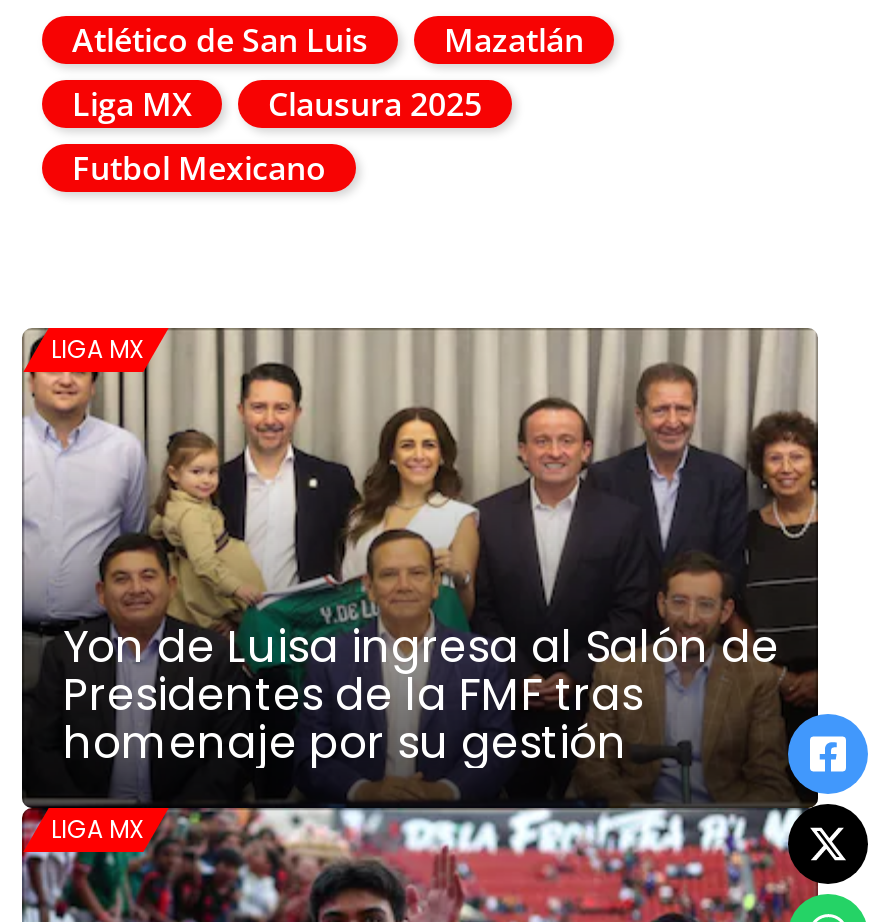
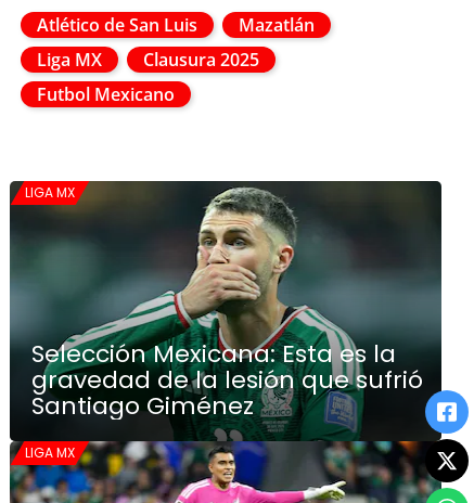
[20,326,818,774] [image] | Yon de Luisa ingresa al Salón de | Presidentes de la FMF tras | homenaje por su gestión -> [9,181,441,423] [image] | Selección Mexicana: Esta es la | gravedad de la lesión que sufrió | Santiago Giménez

